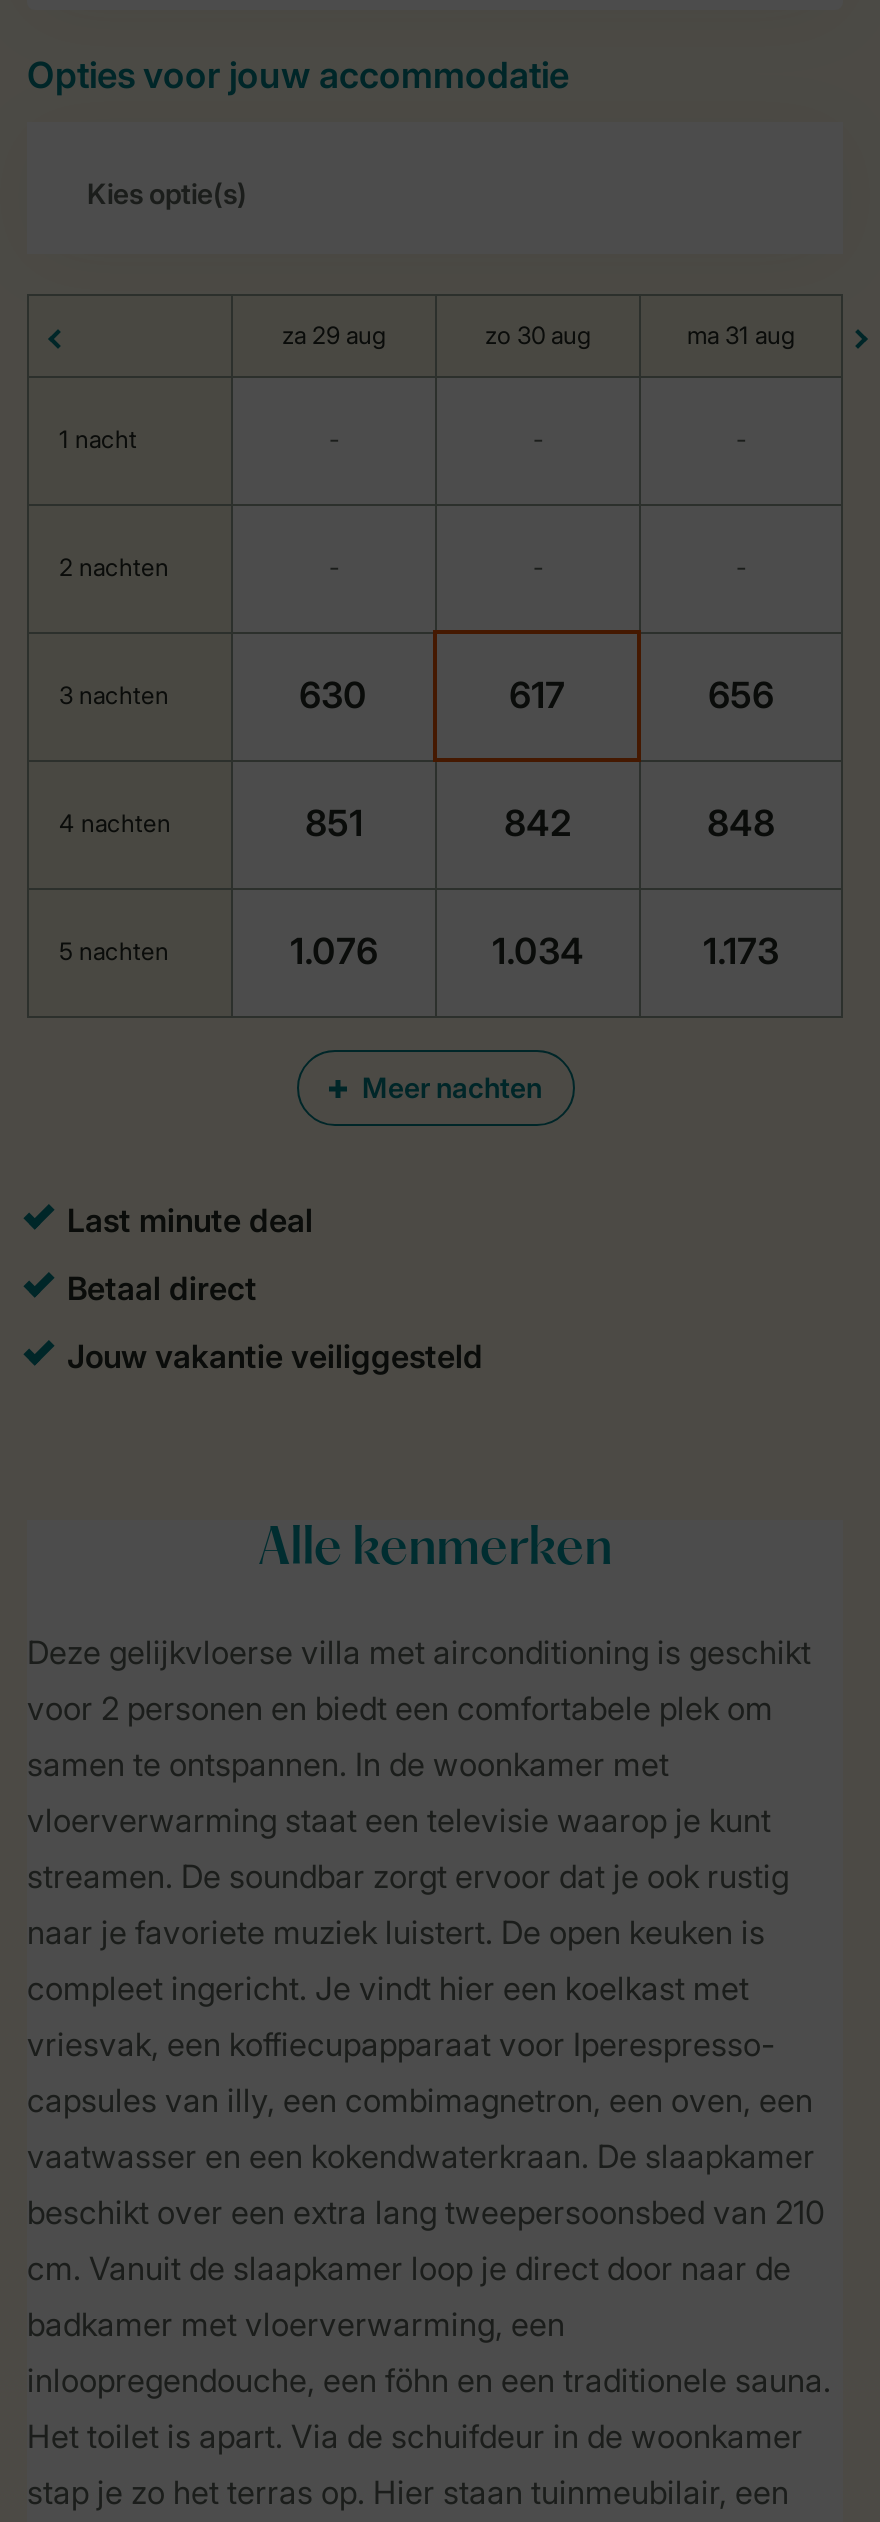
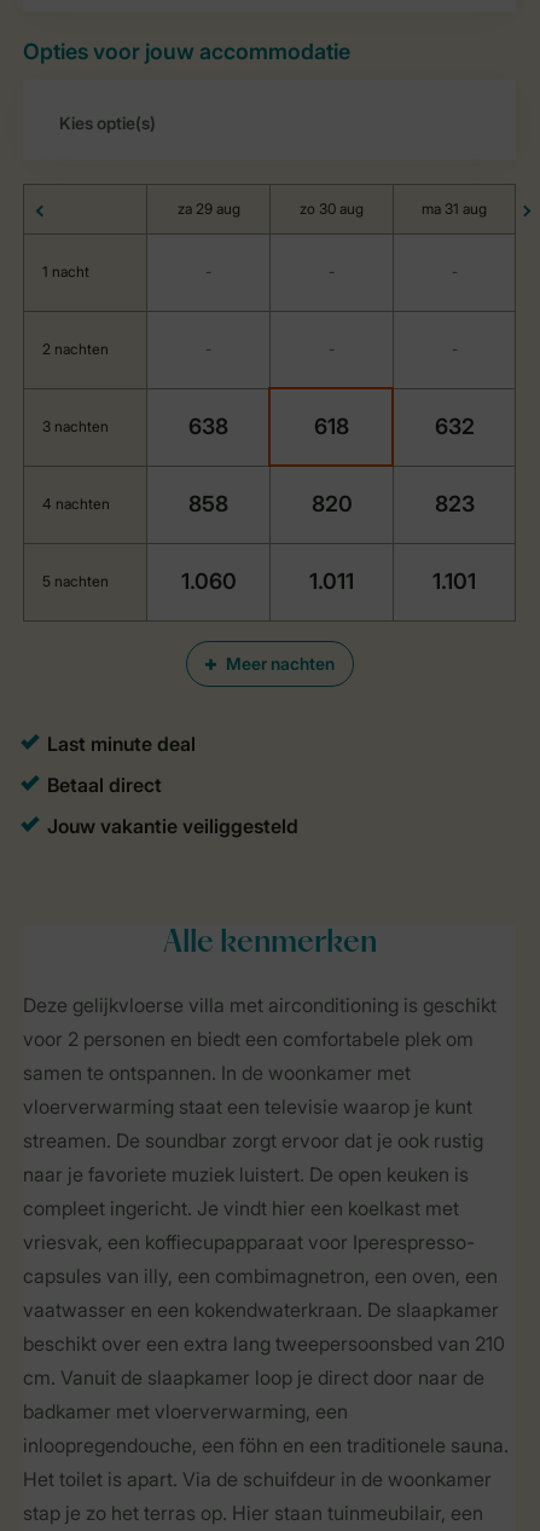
[299,674,367,716] 630 -> [188,414,228,439] 638
[509,674,565,716] 617 -> [313,414,349,439] 618
[708,674,774,716] 656 -> [434,414,474,439] 632
[305,802,363,844] 851 -> [188,491,228,516] 858
[504,802,572,844] 842 -> [311,491,352,516] 820
[707,802,775,844] 848 -> [434,491,474,516] 823
[290,930,378,972] 1.076 -> [181,568,236,594] 1.060
[492,930,584,972] 1.034 -> [309,568,354,594] 1.011
[703,930,779,972] 1.173 -> [432,568,476,594] 1.101

